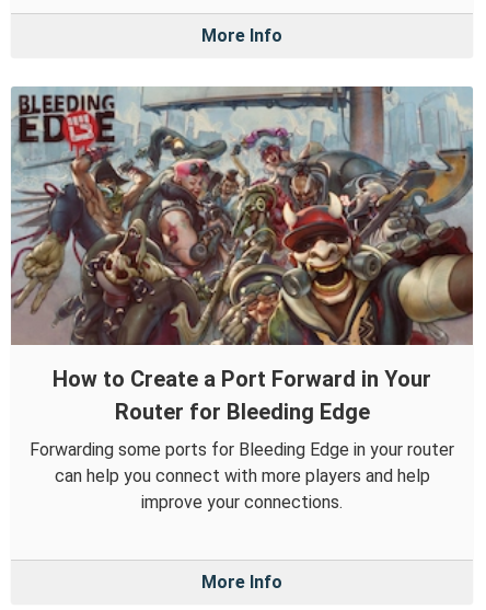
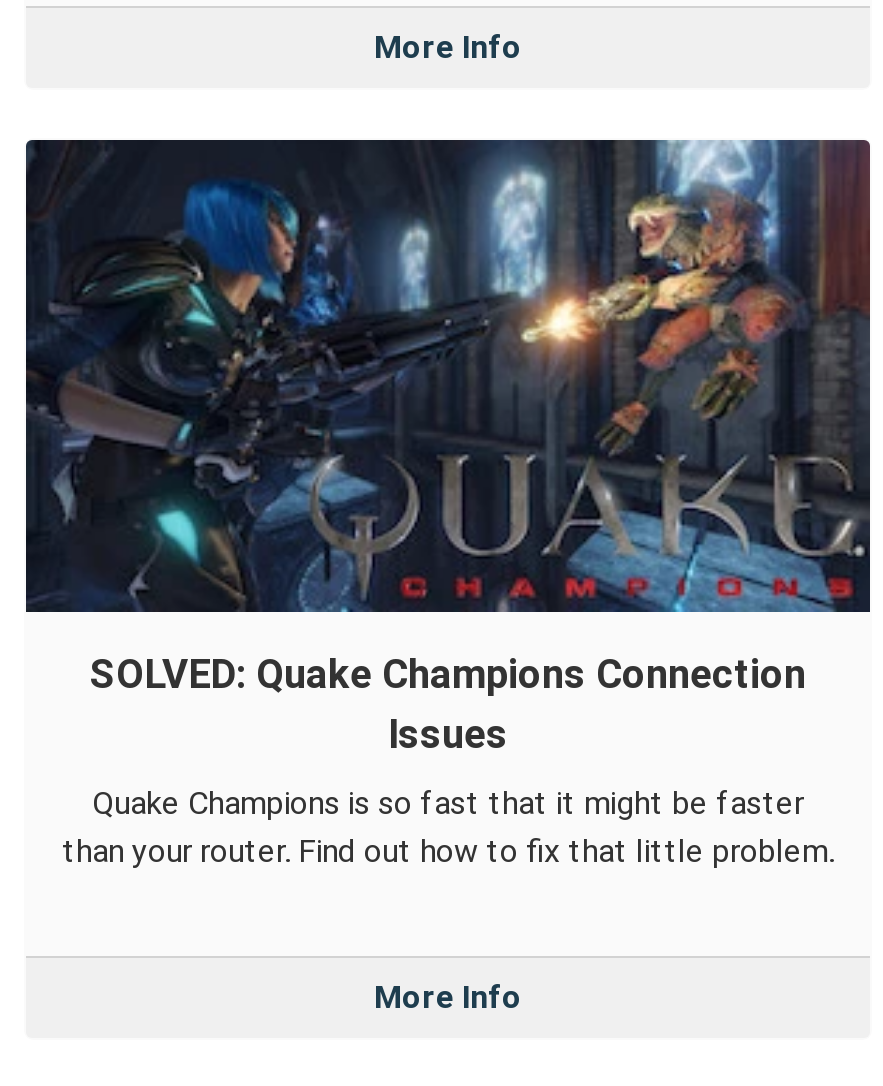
[10,85,474,425] [image] | How to Create a Port Forward in Your | Router for Bleeding Edge -> [26,138,870,758] [image] | SOLVED: Quake Champions Connection | Issues
[30,439,454,513] Forwarding some ports for Bleeding Edge in your router | can help you connect with more players and help | improve your connections. -> [62,784,834,870] Quake Champions is so fast that it might be faster | than your router. Find out how to fix that little problem.

